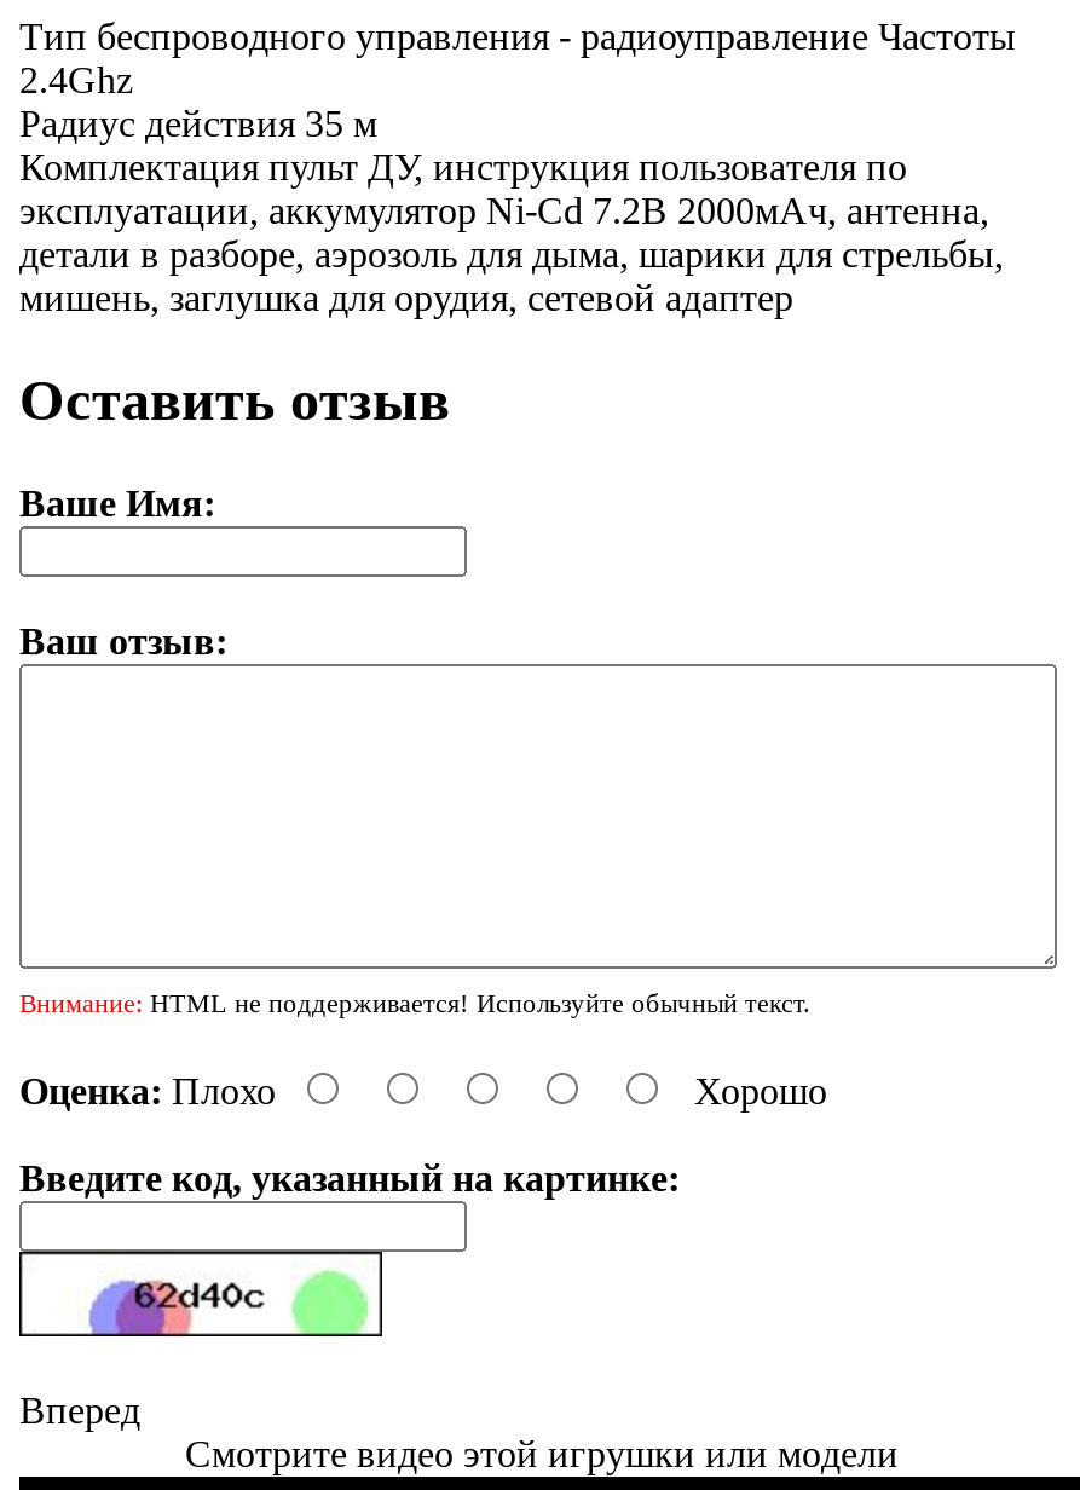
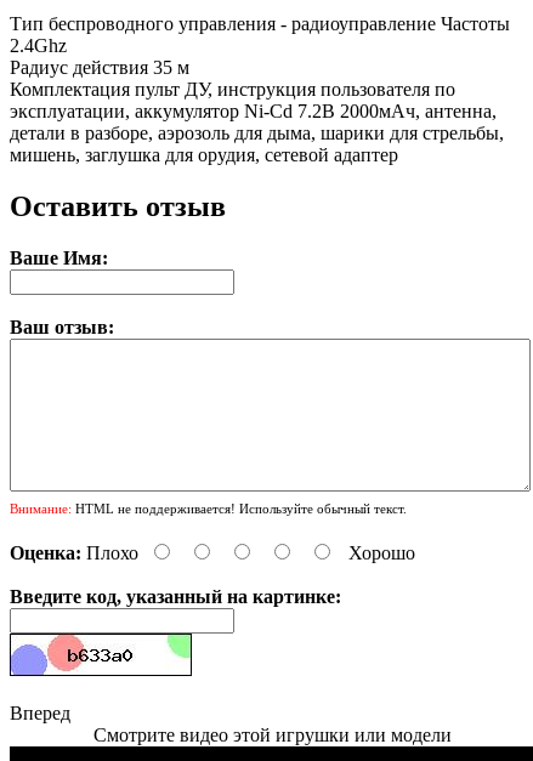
[19,1254,261,1336] [image] -> [10,634,132,676] [image]
[290,1254,382,1334] [image] -> [147,634,192,675] [image]

